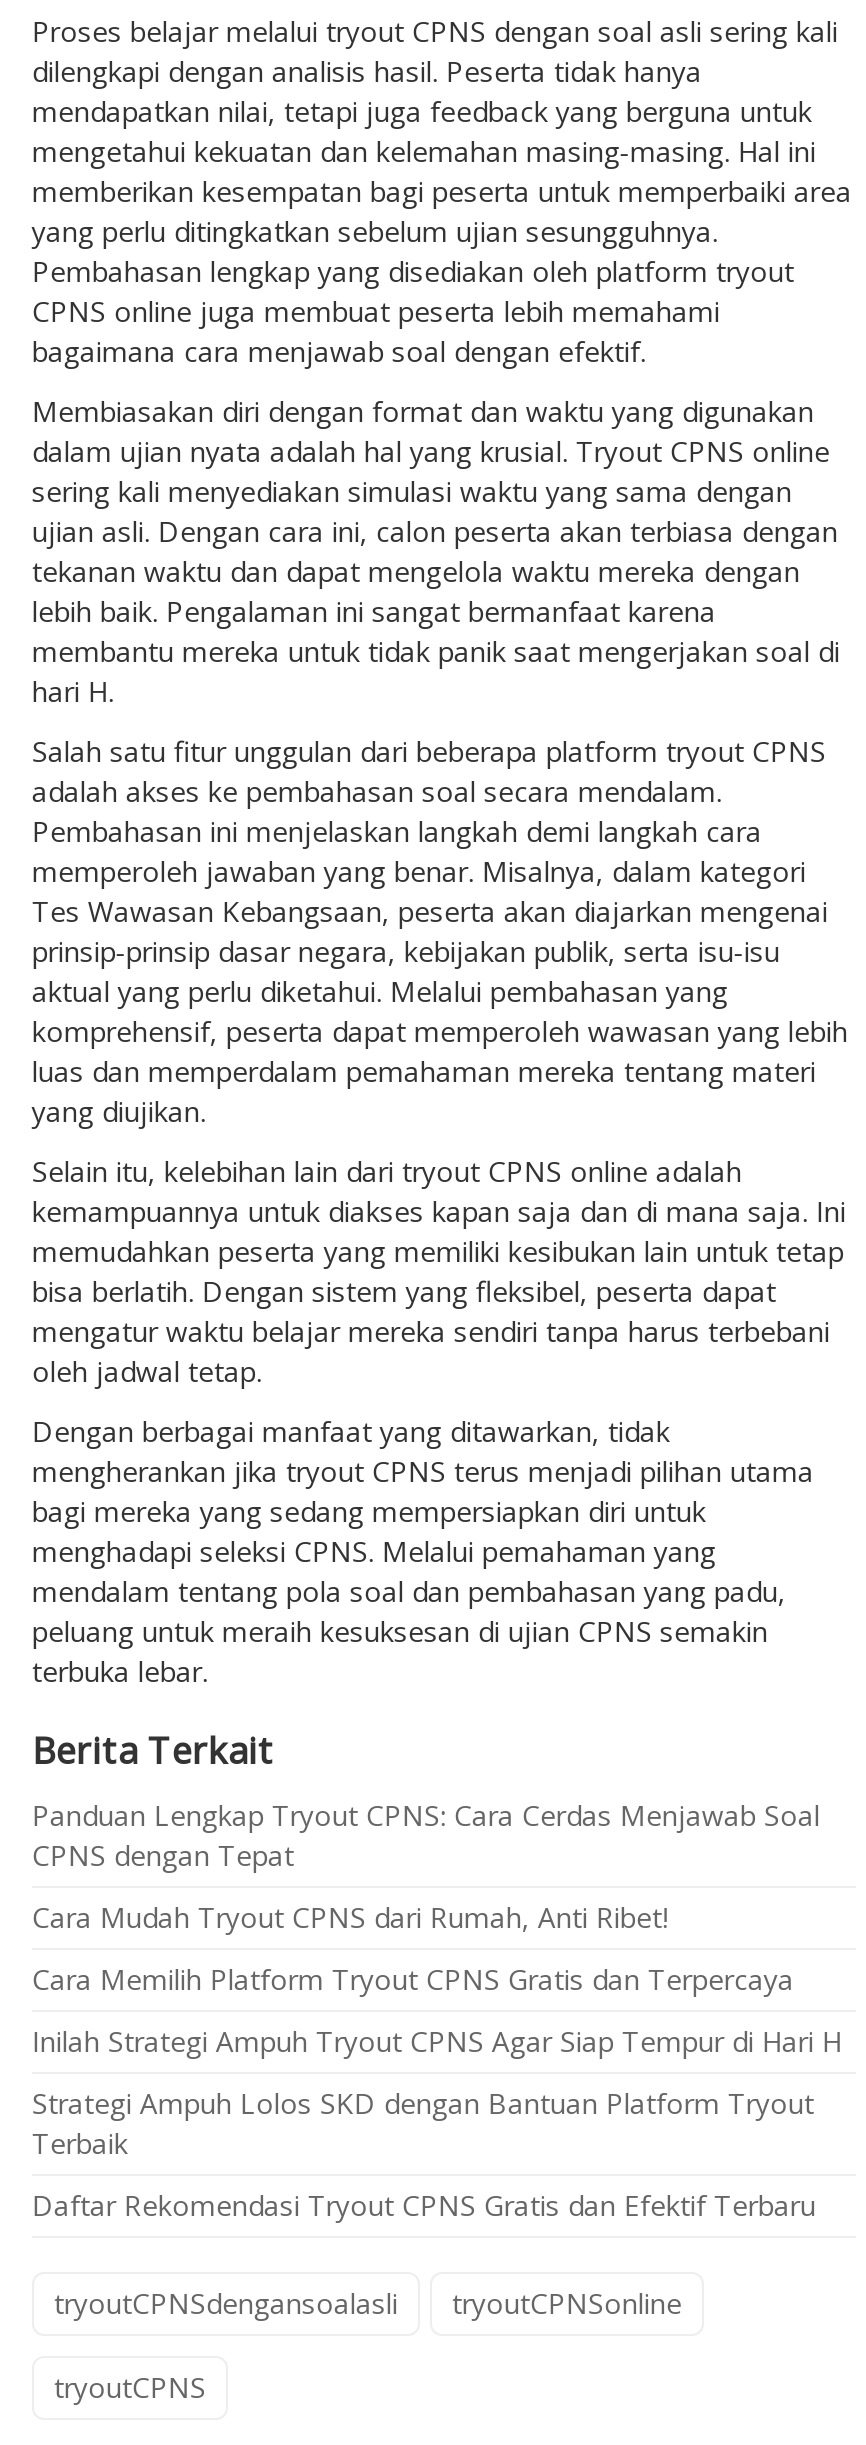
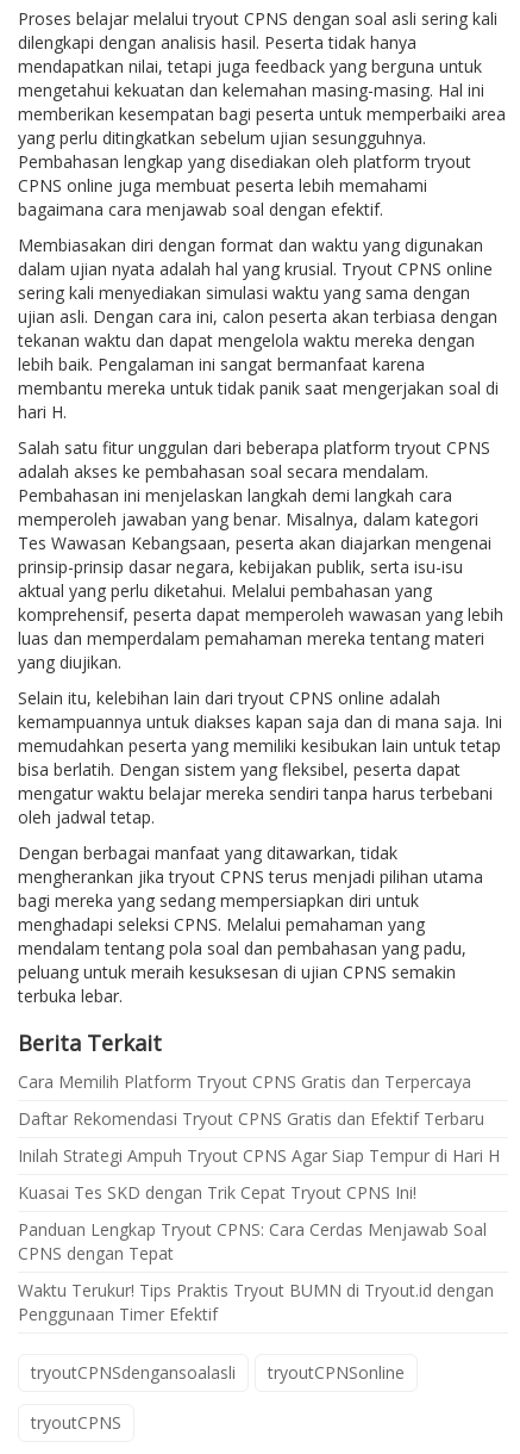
none -> [18,1180,416,1203] Kuasai Tes SKD dengan Trik Cepat Tryout CPNS Ini!
moved [32,1795,820,1873] -> [18,1217,487,1264]: Panduan Lengkap Tryout CPNS: Cara Cerdas Menjawab Soal | CPNS dengan Tepat
[32,1897,814,2161] Cara Mudah Tryout CPNS dari Rumah, Anti Ribet! | Strategi Ampuh Lolos SKD dengan Bantuan Platform Tryout | Terbaik -> [18,1278,494,1325] Waktu Terukur! Tips Praktis Tryout BUMN di Tryout.id dengan | Penggunaan Timer Efektif
moved [32,1959,842,2223] -> [18,1070,500,1166]: Cara Memilih Platform Tryout CPNS Gratis dan Terpercaya | Daftar Rekomendasi Tryout CPNS Gratis dan Efektif Terbaru | Inilah Strategi Ampuh Tryout CPNS Agar Siap Tempur di Hari H

